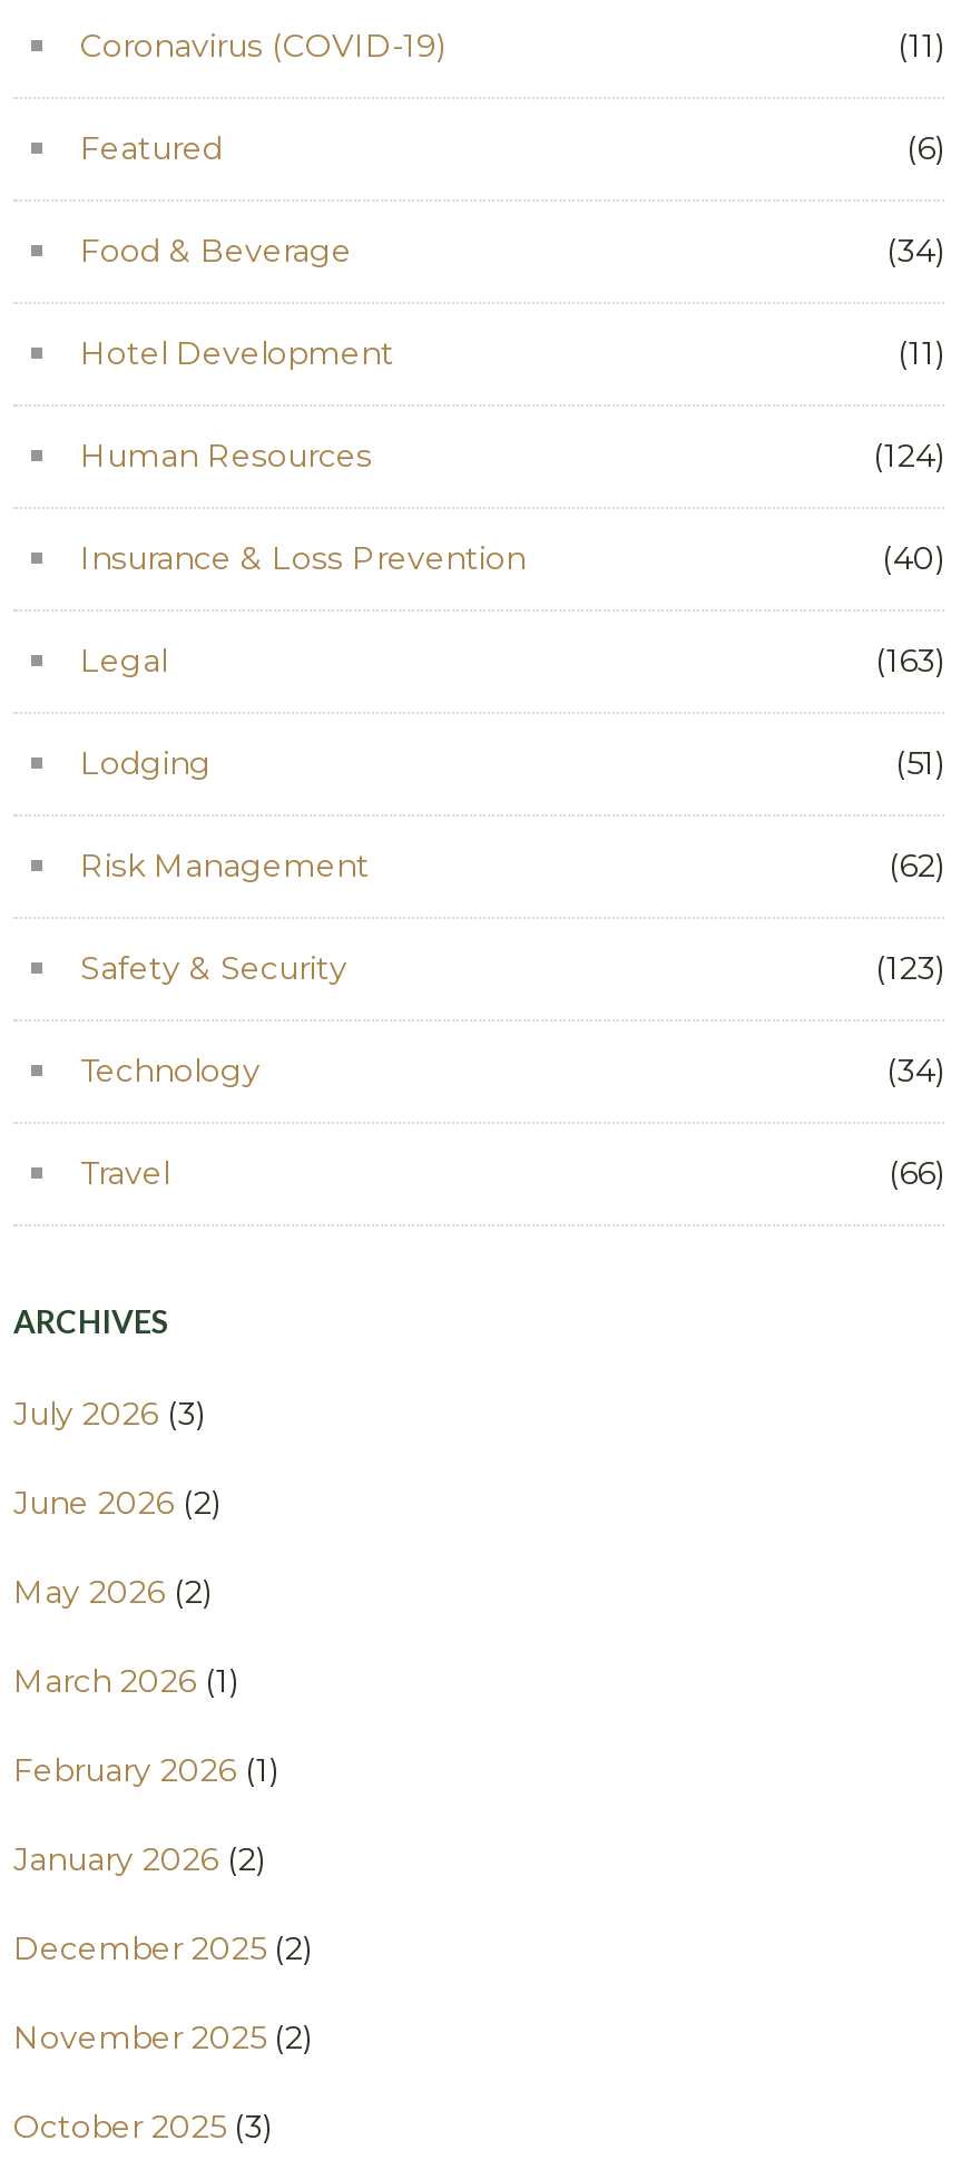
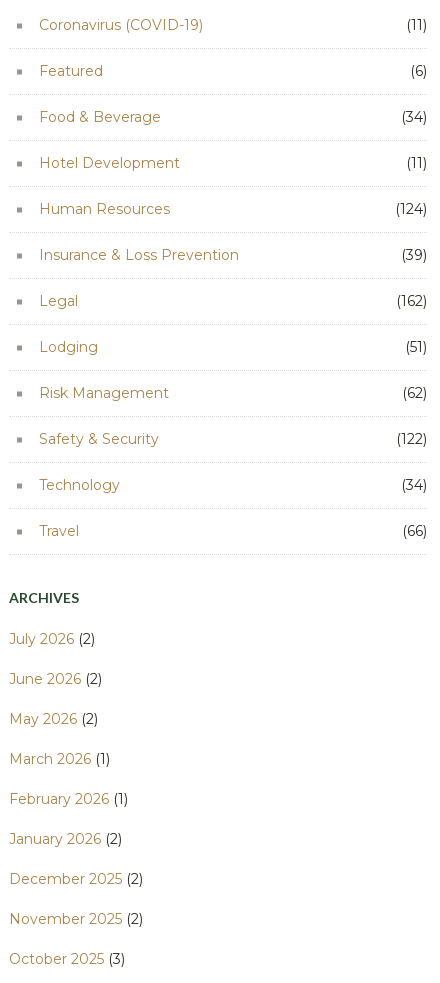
[882,538,944,578] (40) -> [401,246,427,264] (39)
[875,640,944,680] (163) -> [396,292,427,310] (162)
[875,948,944,988] (123) -> [396,430,427,448] (122)
[13,1393,205,1433] July 2026 (3) -> [9,630,95,648] July 2026 (2)

